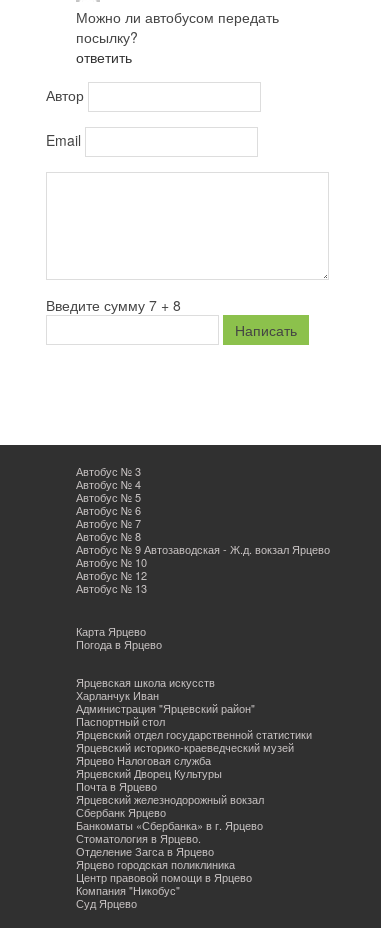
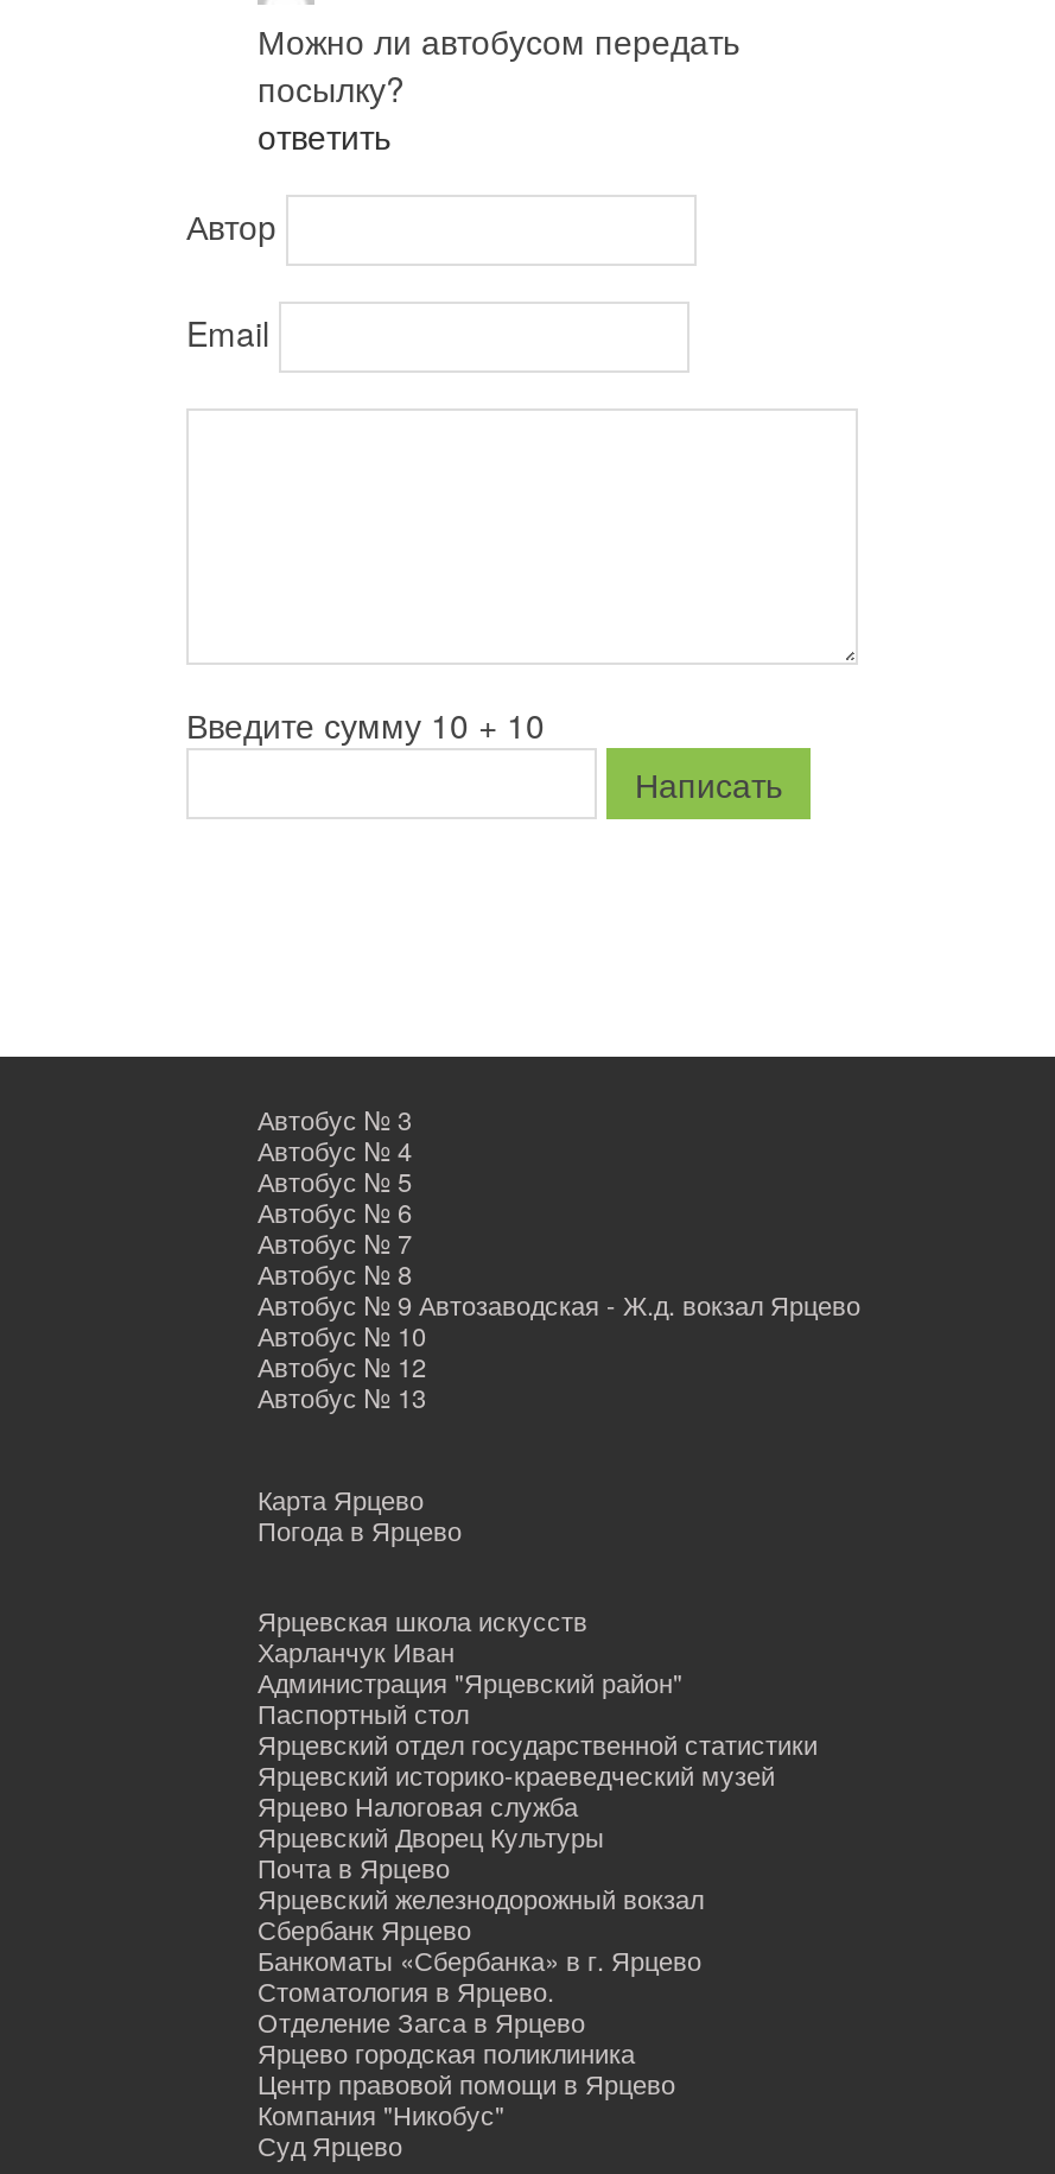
[46,295,181,315] Введите сумму 7 + 8 -> [186,701,545,748] Введите сумму 10 + 10

